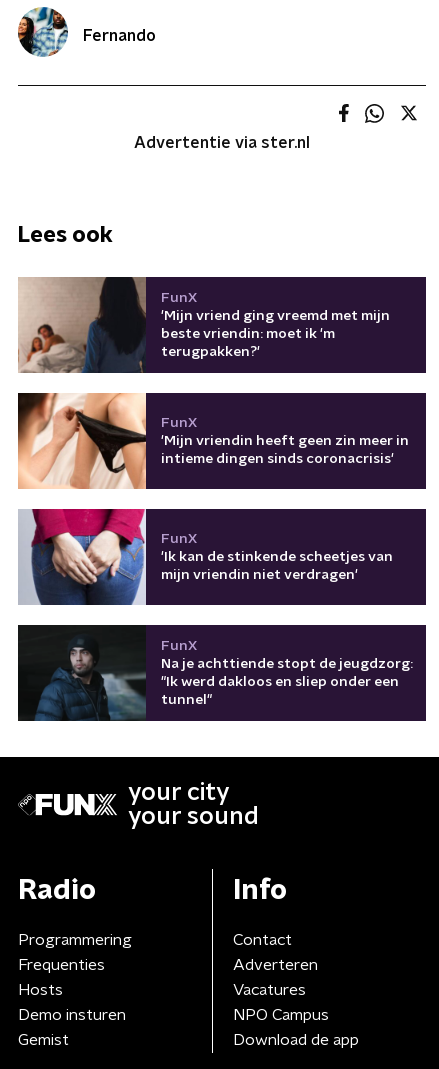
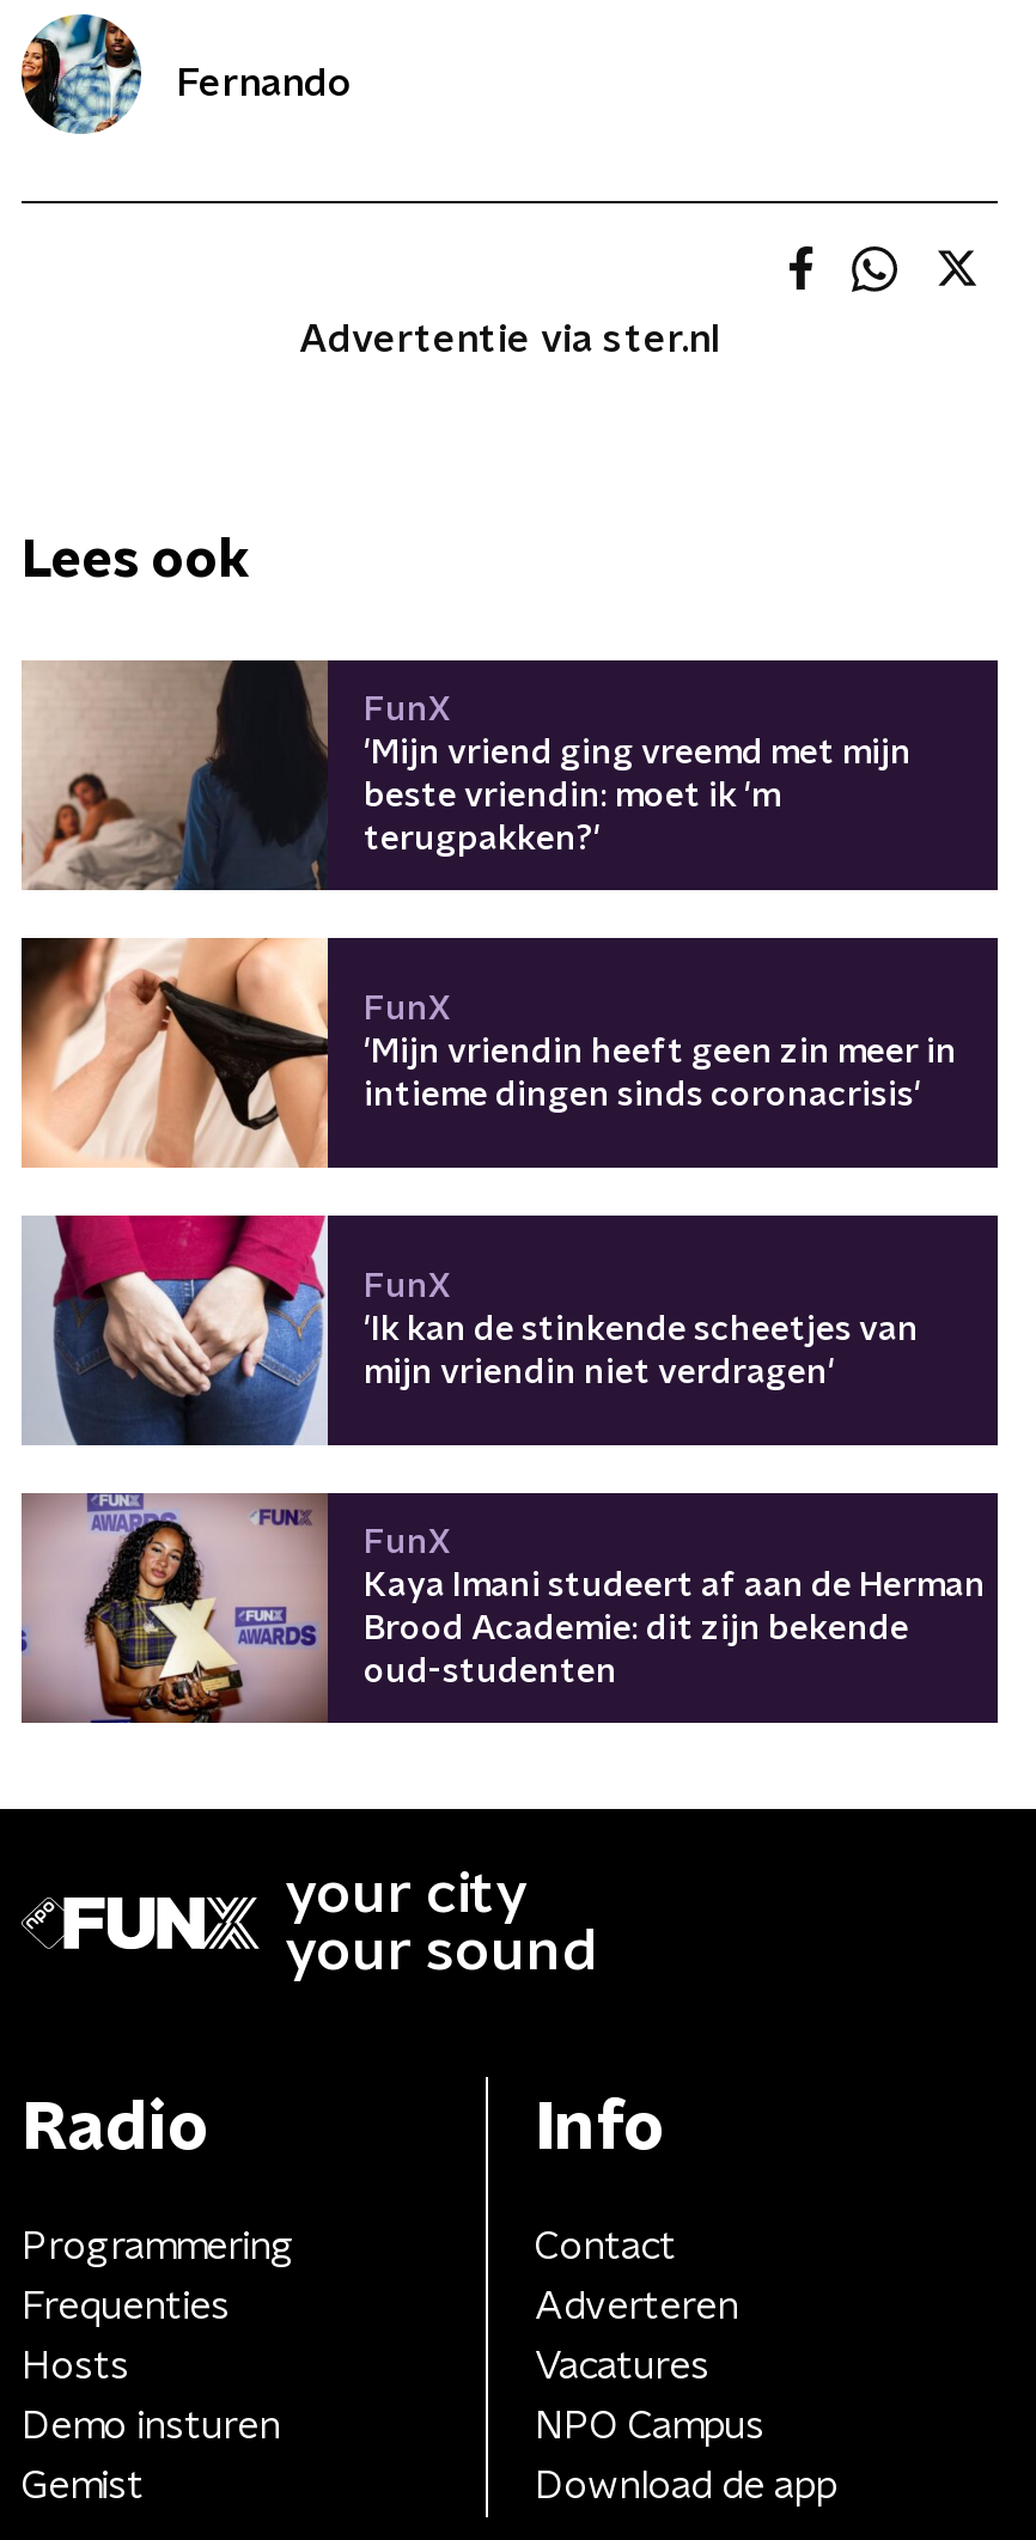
[17,624,413,722] [image] | Na je achttiende stopt de jeugdzorg: | "Ik werd dakloos en sliep onder een | tunnel" -> [19,1491,986,1725] [image] | Kaya Imani studeert af aan de Herman | Brood Academie: dit zijn bekende | oud-studenten

